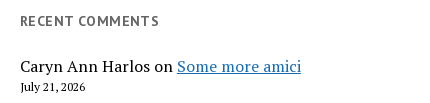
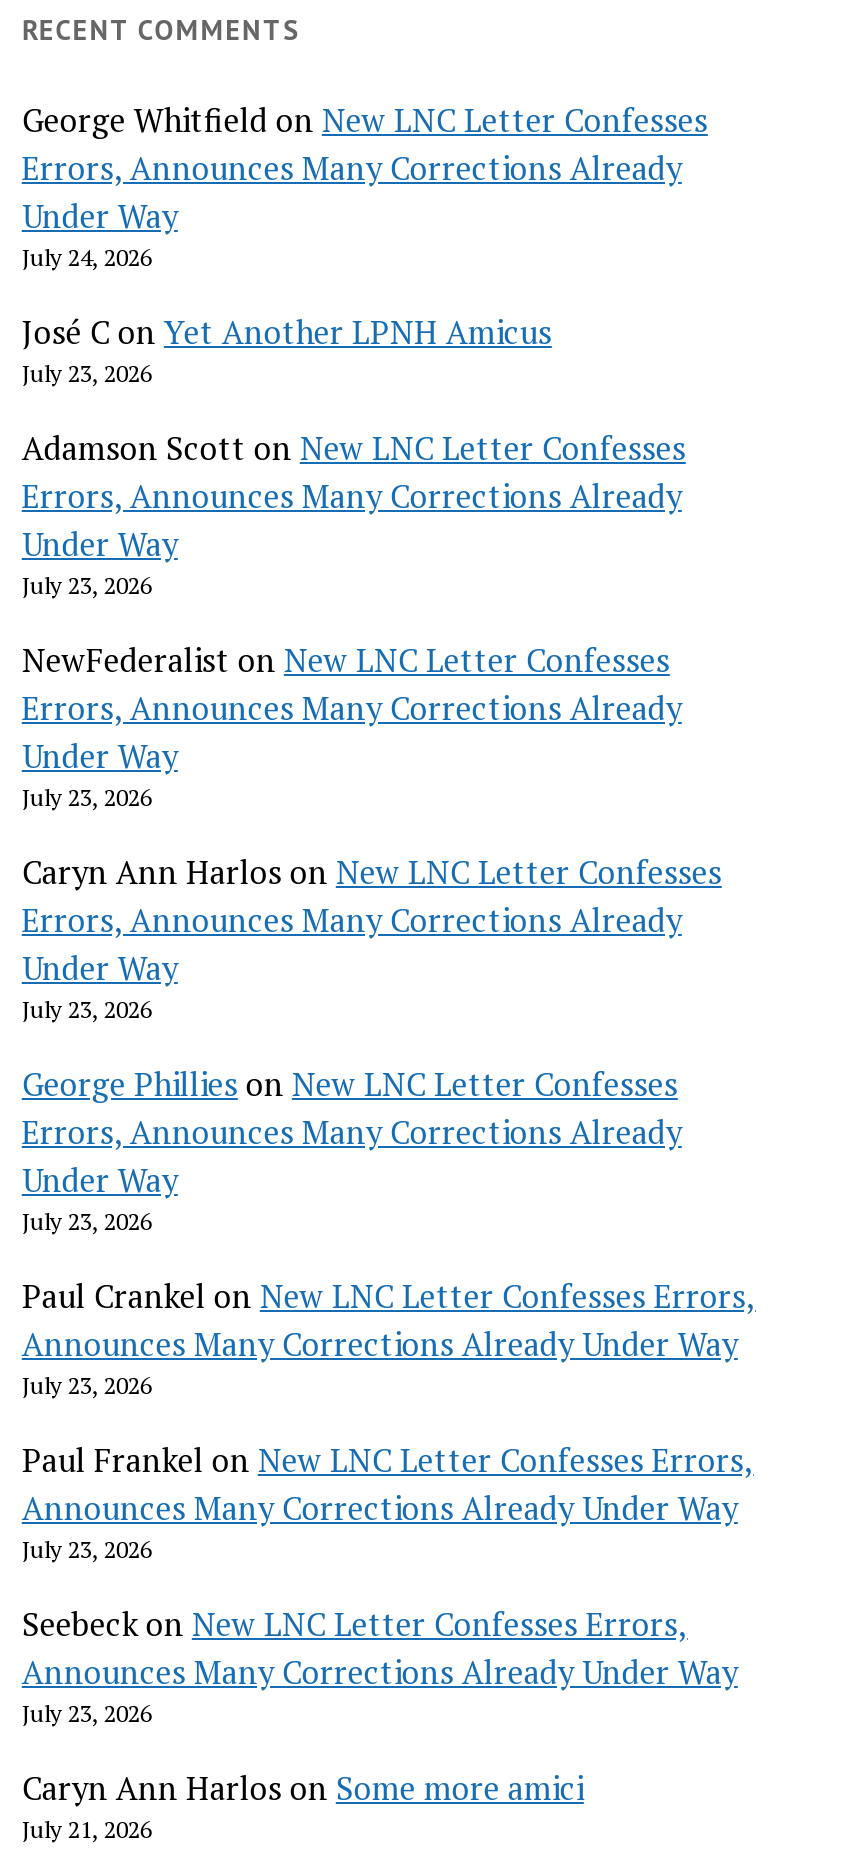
none -> [22,98,756,1728] George Whitfield on New LNC Letter Confesses | Errors, Announces Many Corrections Already | Under Way | July 24, 2026 | José C on Yet Another LPNH Amicus | July 23, 2026 | Adamson Scott on New LNC Letter Confesses | Errors, Announces Many Corrections Already | Under Way | July 23, 2026 | NewFederalist on New LNC Letter Confesses | Errors, Announces Many Corrections Already | Under Way | July 23, 2026 | Caryn Ann Harlos on New LNC Letter Confesses | Errors, Announces Many Corrections Already | Under Way | July 23, 2026 | George Phillies on New LNC Letter Confesses | Errors, Announces Many Corrections Already | Under Way | July 23, 2026 | Paul Crankel on New LNC Letter Confesses Errors, | Announces Many Corrections Already Under Way | July 23, 2026 | Paul Frankel on New LNC Letter Confesses Errors, | Announces Many Corrections Already Under Way | July 23, 2026 | Seebeck on New LNC Letter Confesses Errors, | Announces Many Corrections Already Under Way | July 23, 2026

